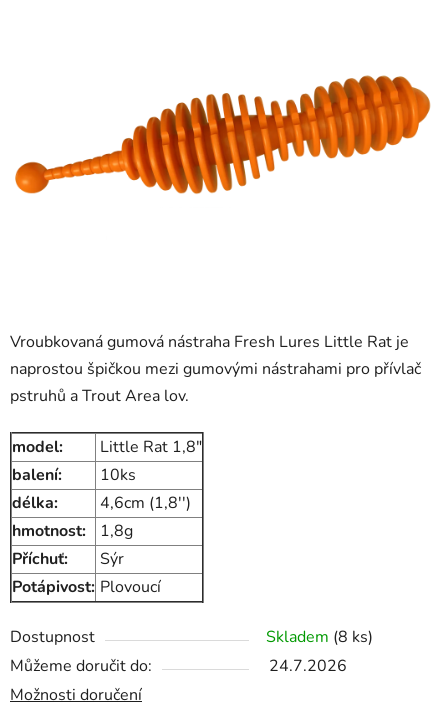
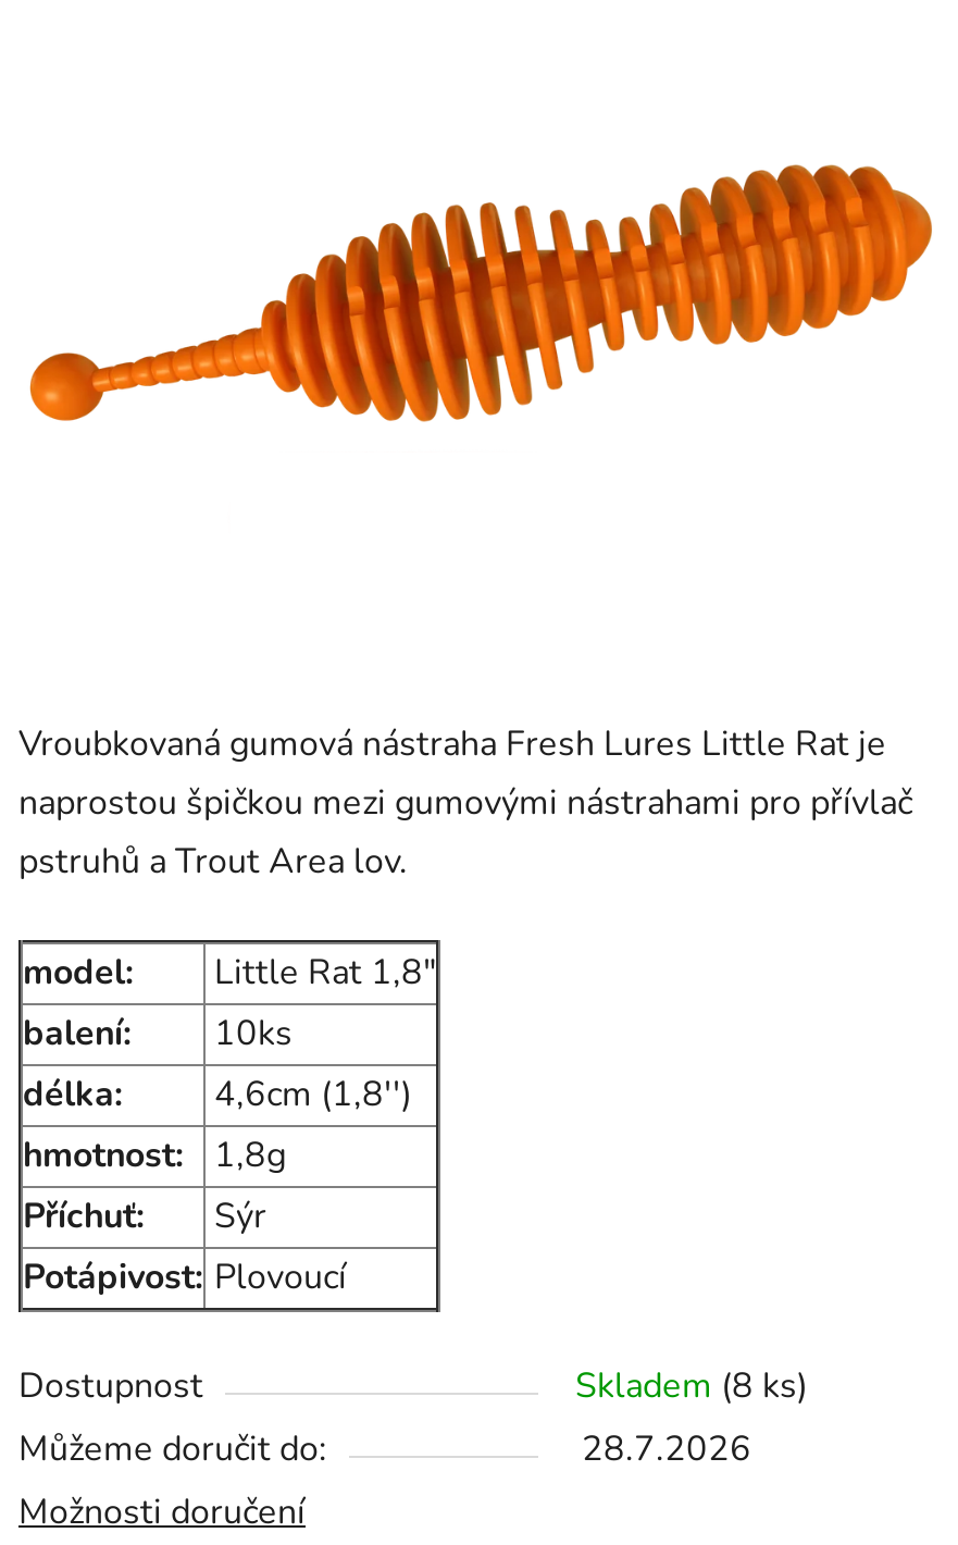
[269,655,347,677] 24.7.2026 -> [582,1426,751,1474] 28.7.2026

